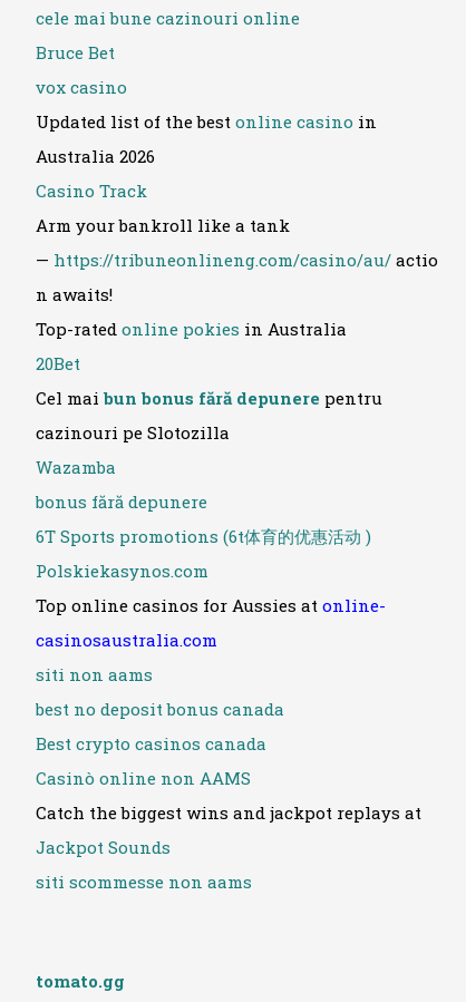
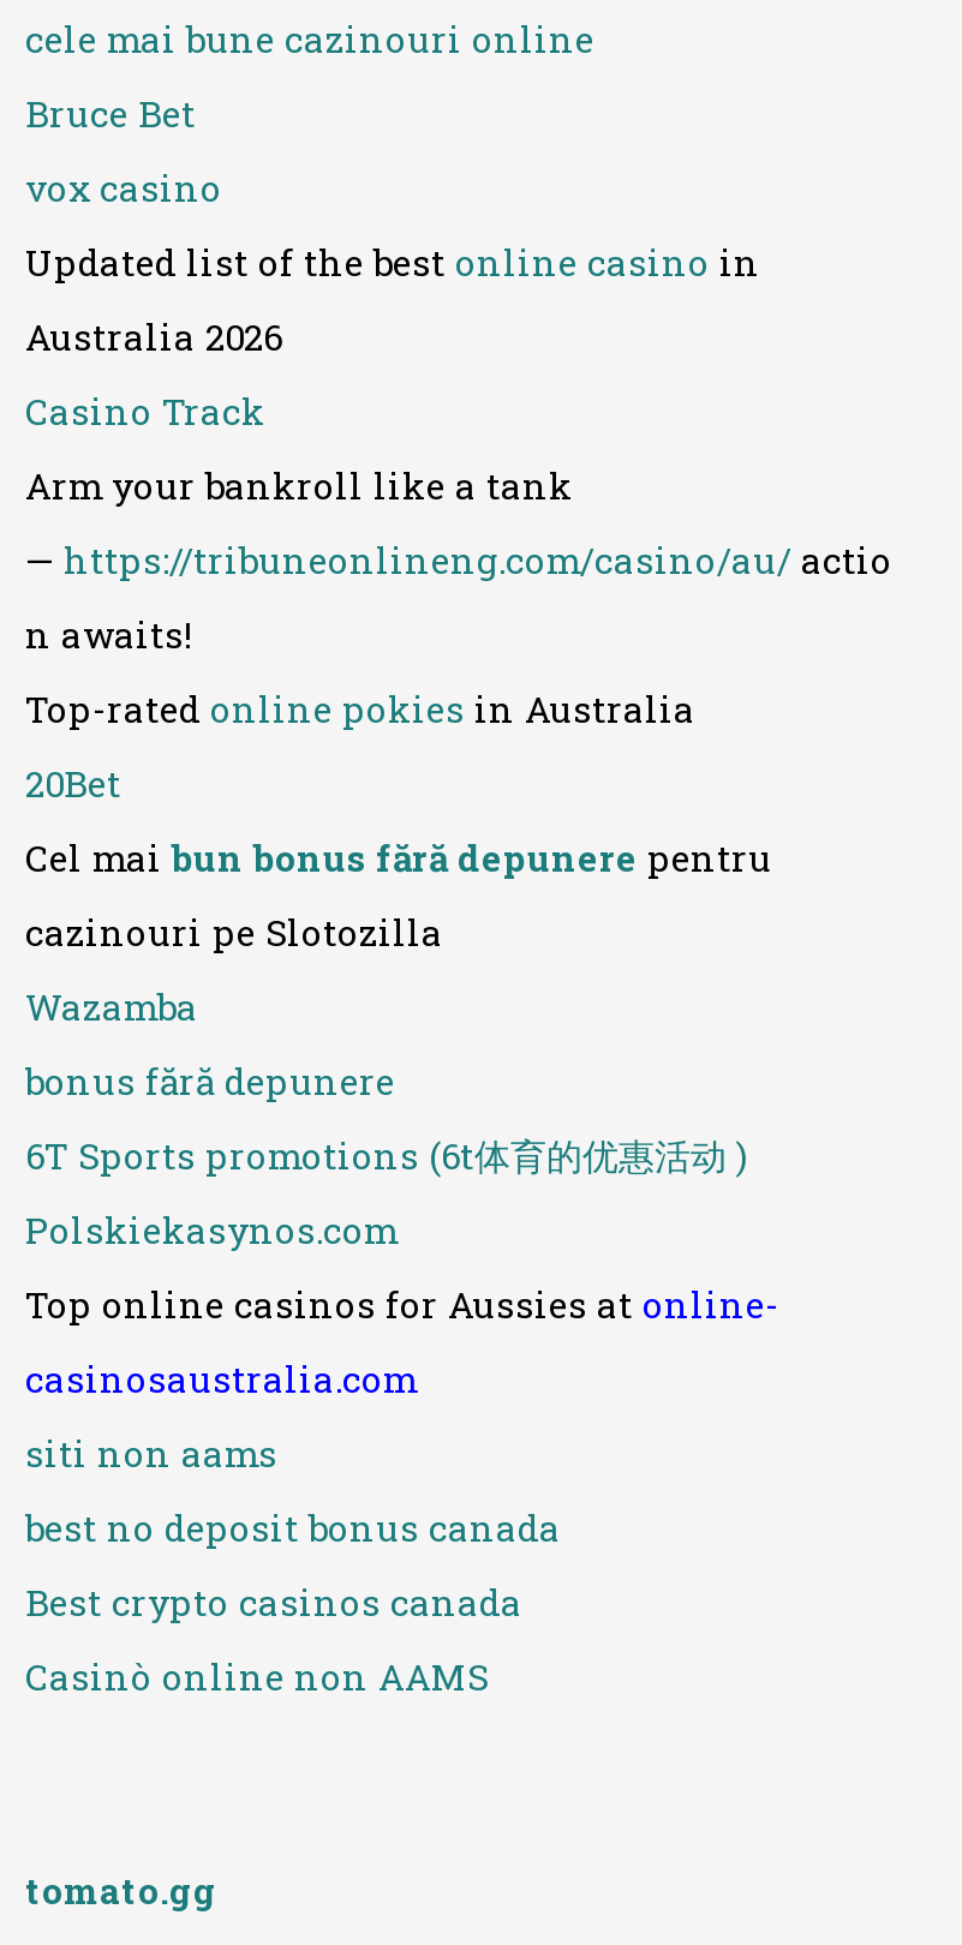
[36,802,421,893] Catch the biggest wins and jackpot replays at | Jackpot Sounds | siti scommesse non aams -> none

